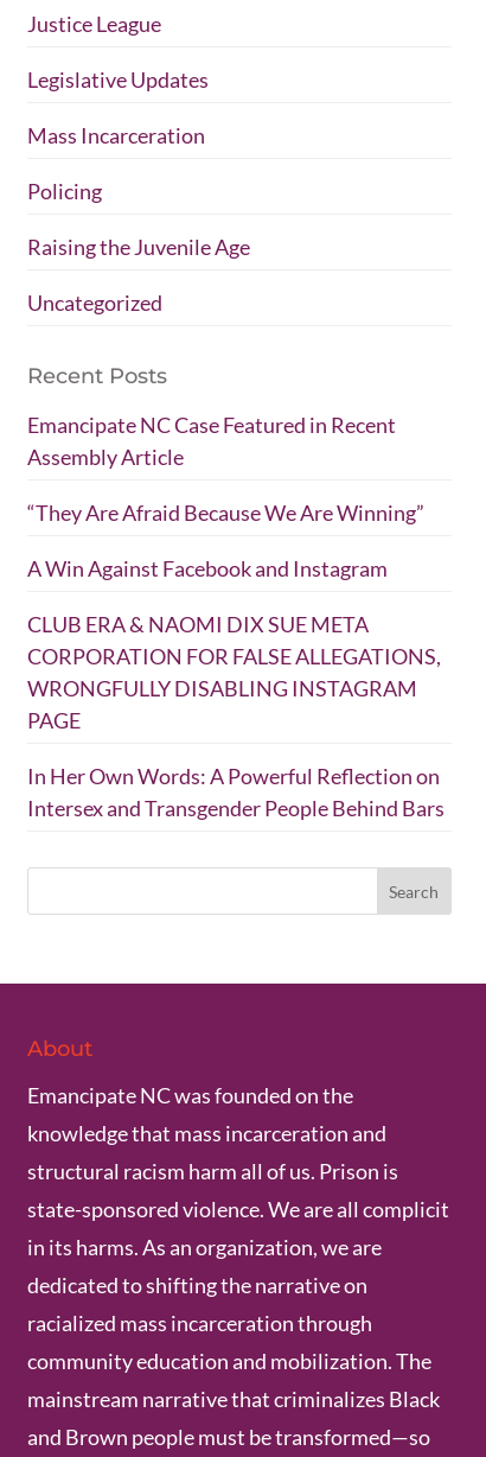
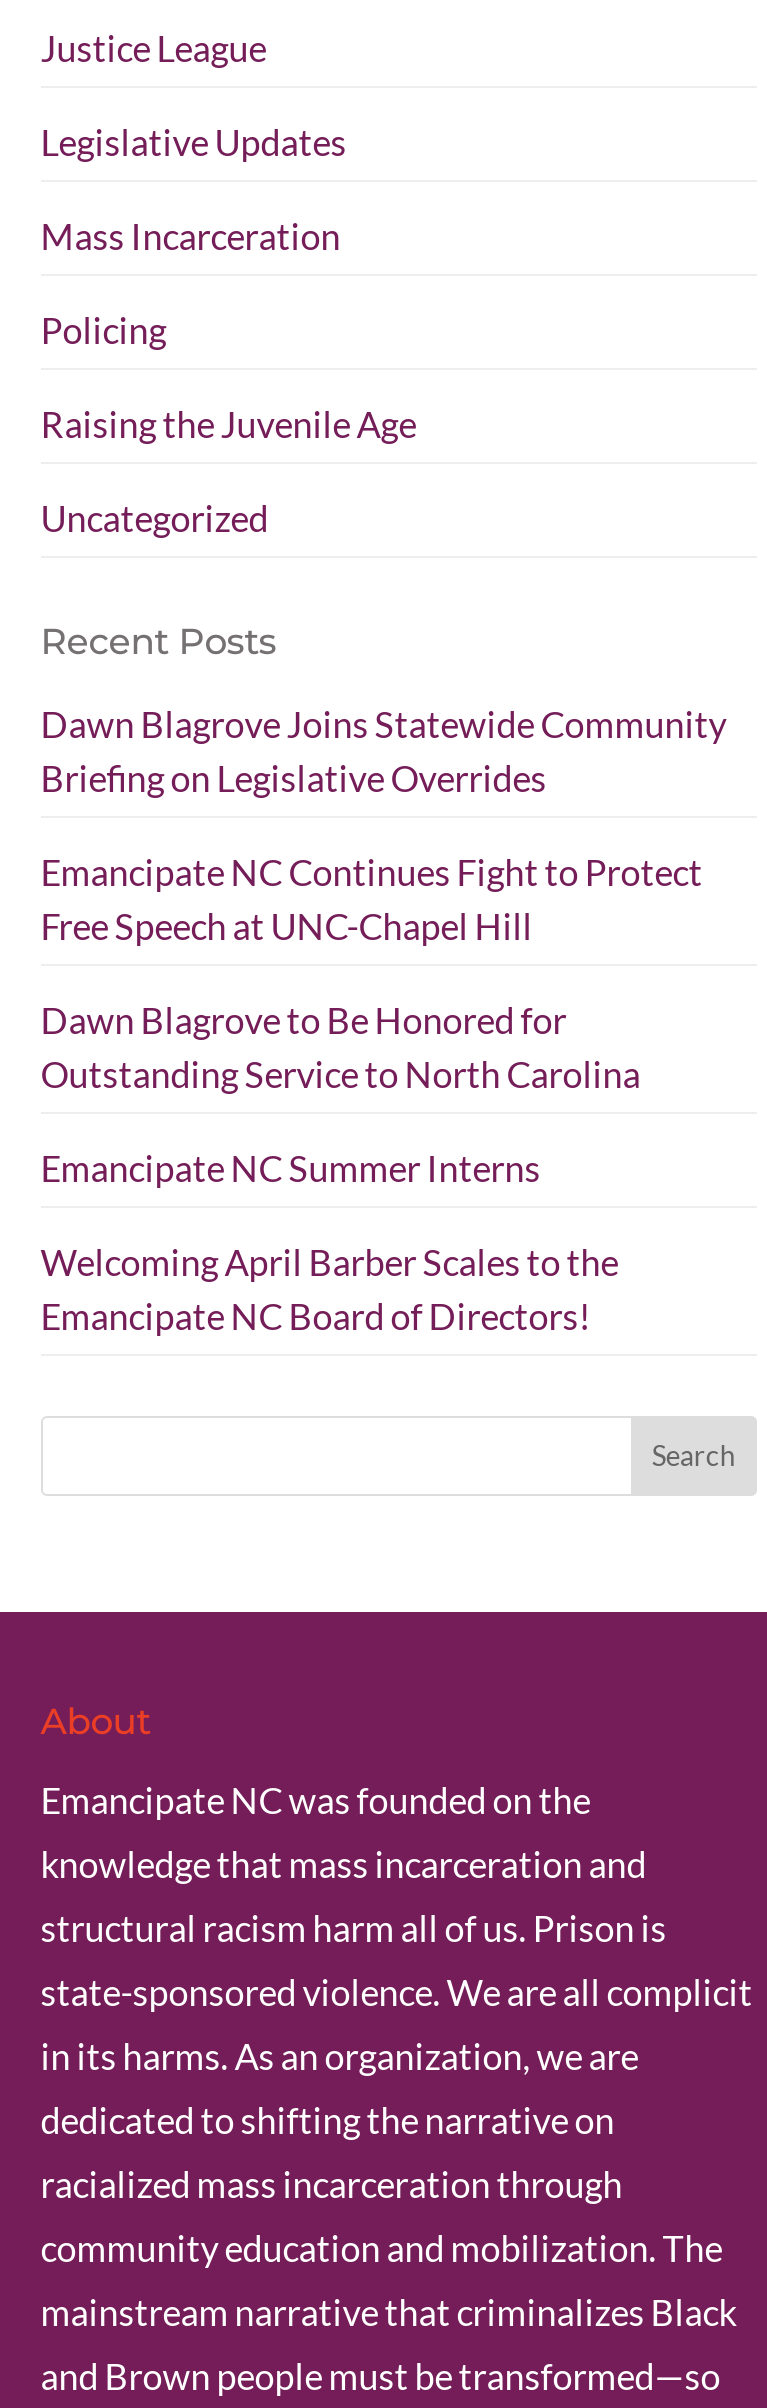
[27,412,396,470] Emancipate NC Case Featured in Recent | Assembly Article -> [41,702,727,800] Dawn Blagrove Joins Statewide Community | Briefing on Legislative Overrides
[27,500,424,526] “They Are Afraid Because We Are Winning” -> [41,850,703,948] Emancipate NC Continues Fight to Protect | Free Speech at UNC-Chapel Hill
[27,556,387,582] A Win Against Facebook and Instagram -> [41,998,641,1096] Dawn Blagrove to Be Honored for | Outstanding Service to North Carolina
[27,612,441,734] CLUB ERA & NAOMI DIX SUE META | CORPORATION FOR FALSE ALLEGATIONS, | WRONGFULLY DISABLING INSTAGRAM | PAGE -> [41,1146,541,1190] Emancipate NC Summer Interns
[27,763,444,822] In Her Own Words: A Powerful Reflection on | Intersex and Transgender People Behind Bars -> [41,1240,619,1338] Welcoming April Barber Scales to the | Emancipate NC Board of Directors!

